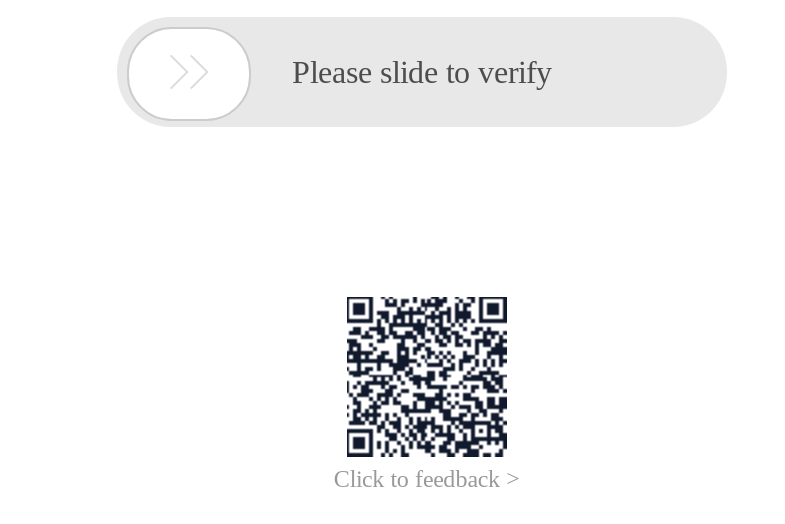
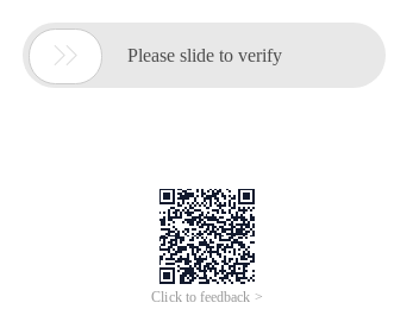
[347,295,509,459] [image] -> [158,189,256,285] [image]

